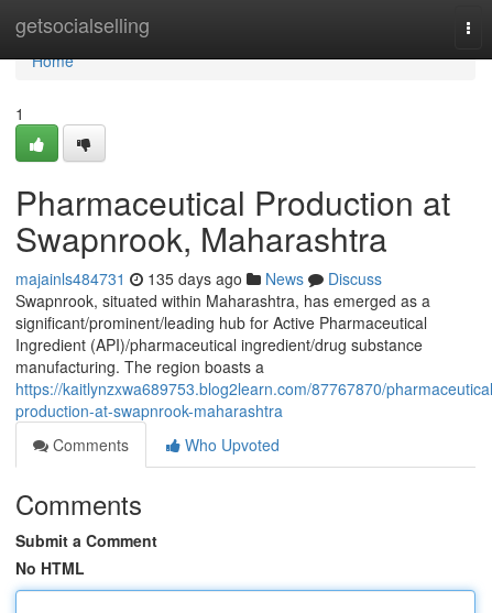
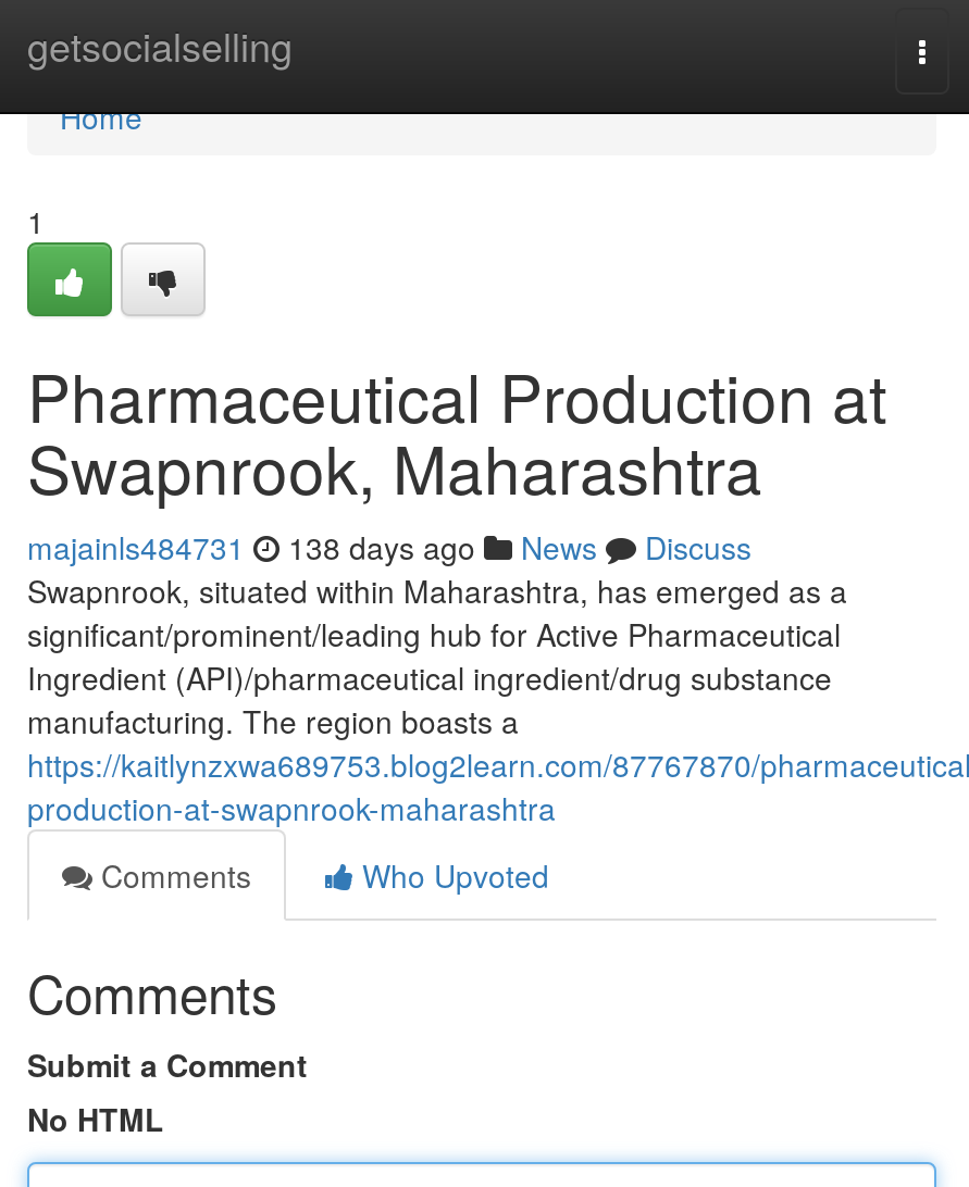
[15,267,382,289] majainls484731 135 days ago News Discuss -> [27,525,751,568] majainls484731 138 days ago News Discuss

